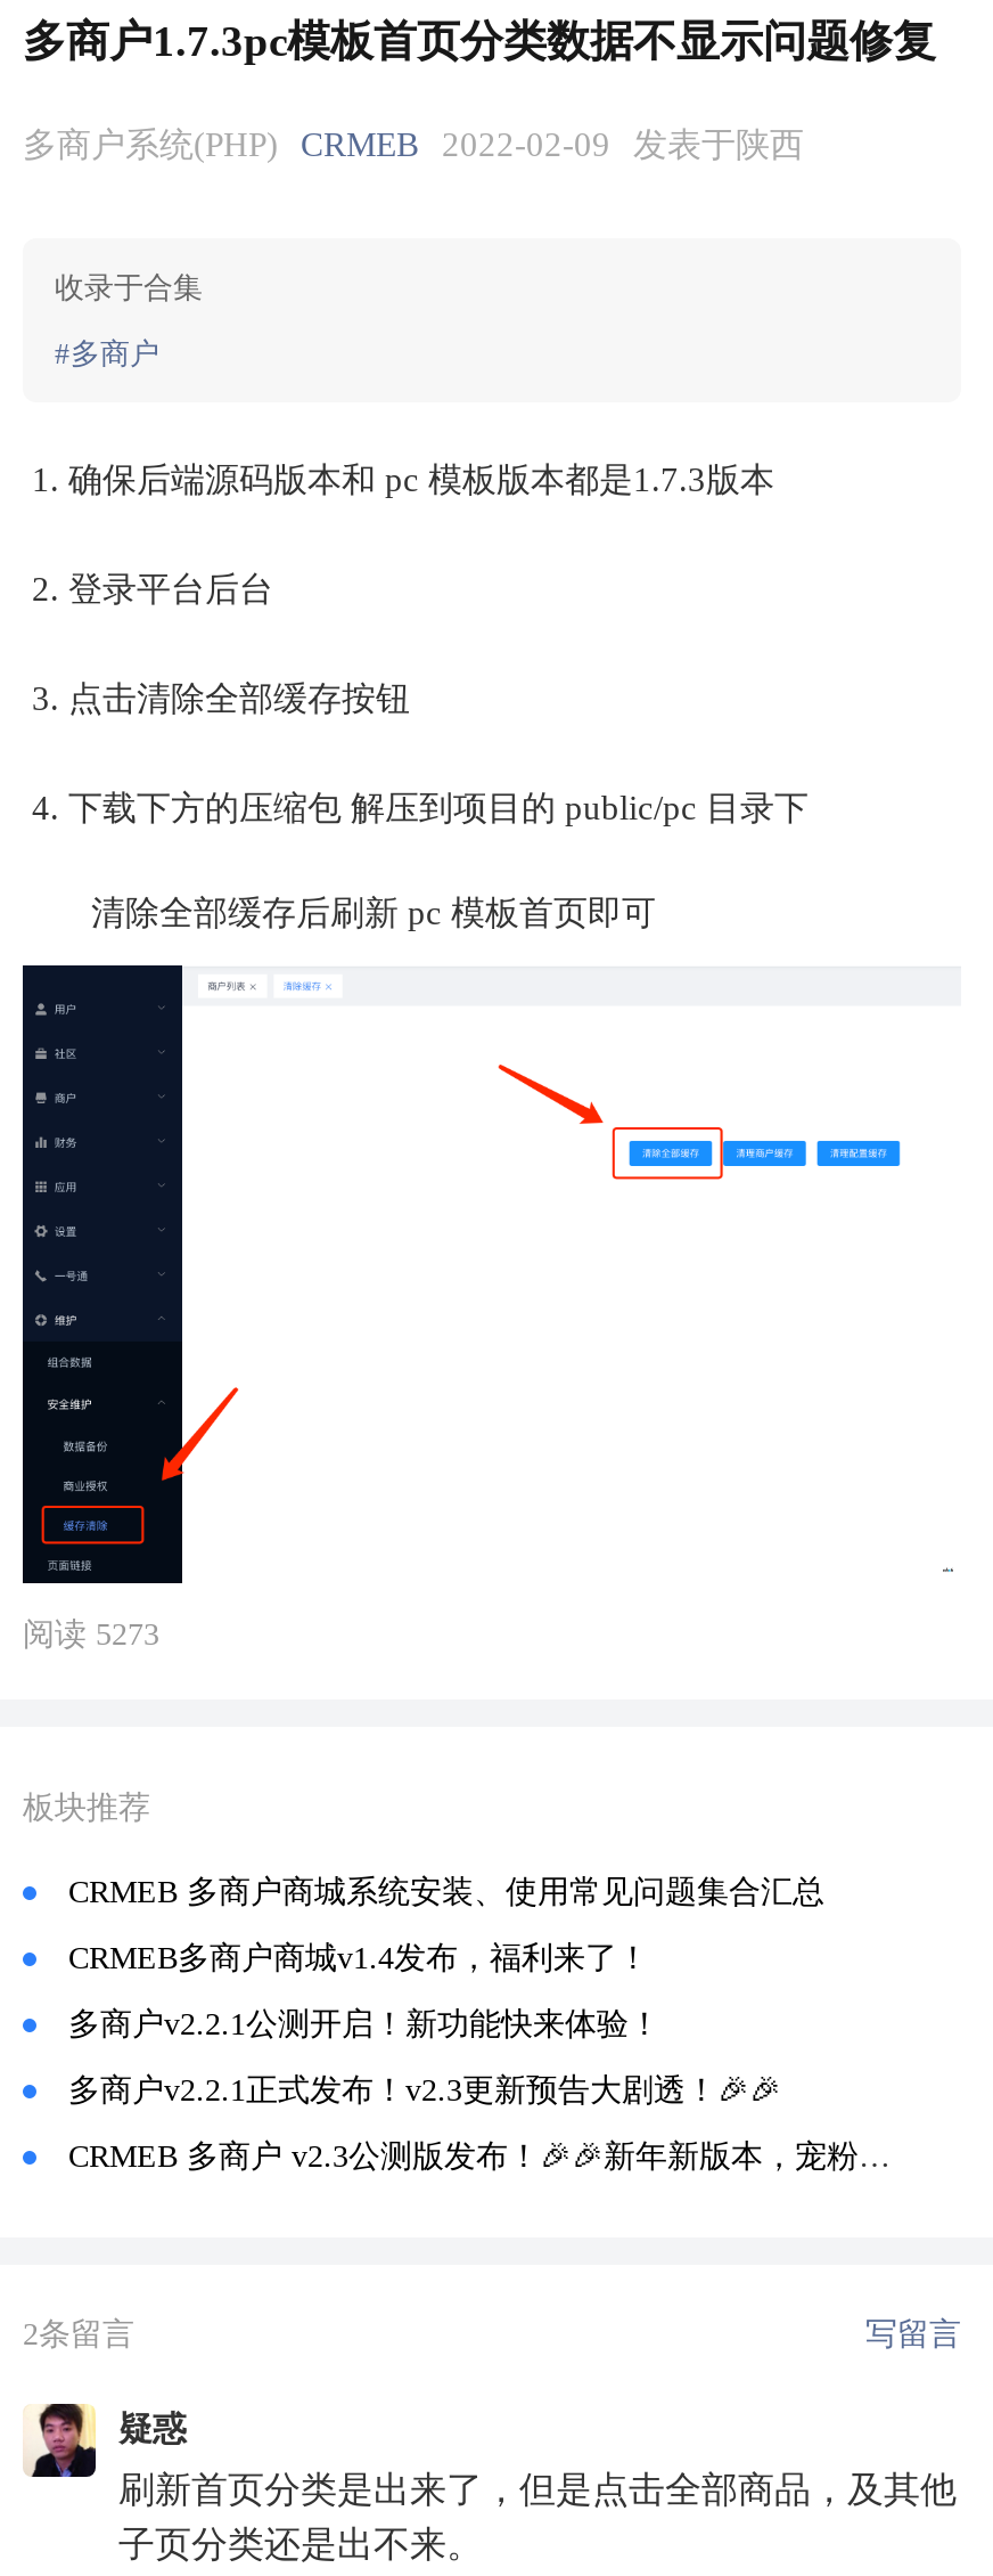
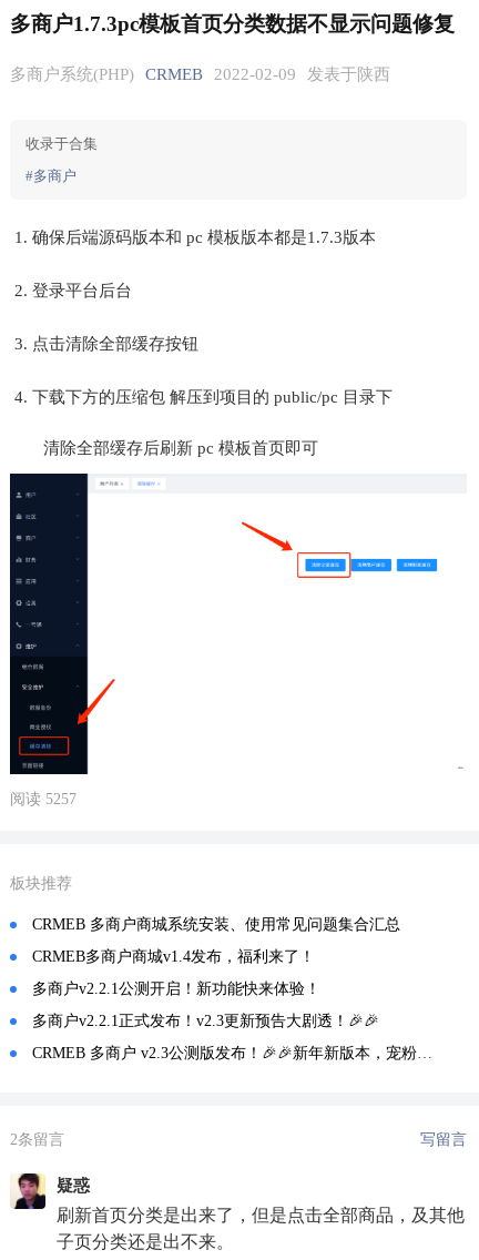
[23,1618,159,1652] 阅读 5273 -> [10,791,77,808] 阅读 5257

